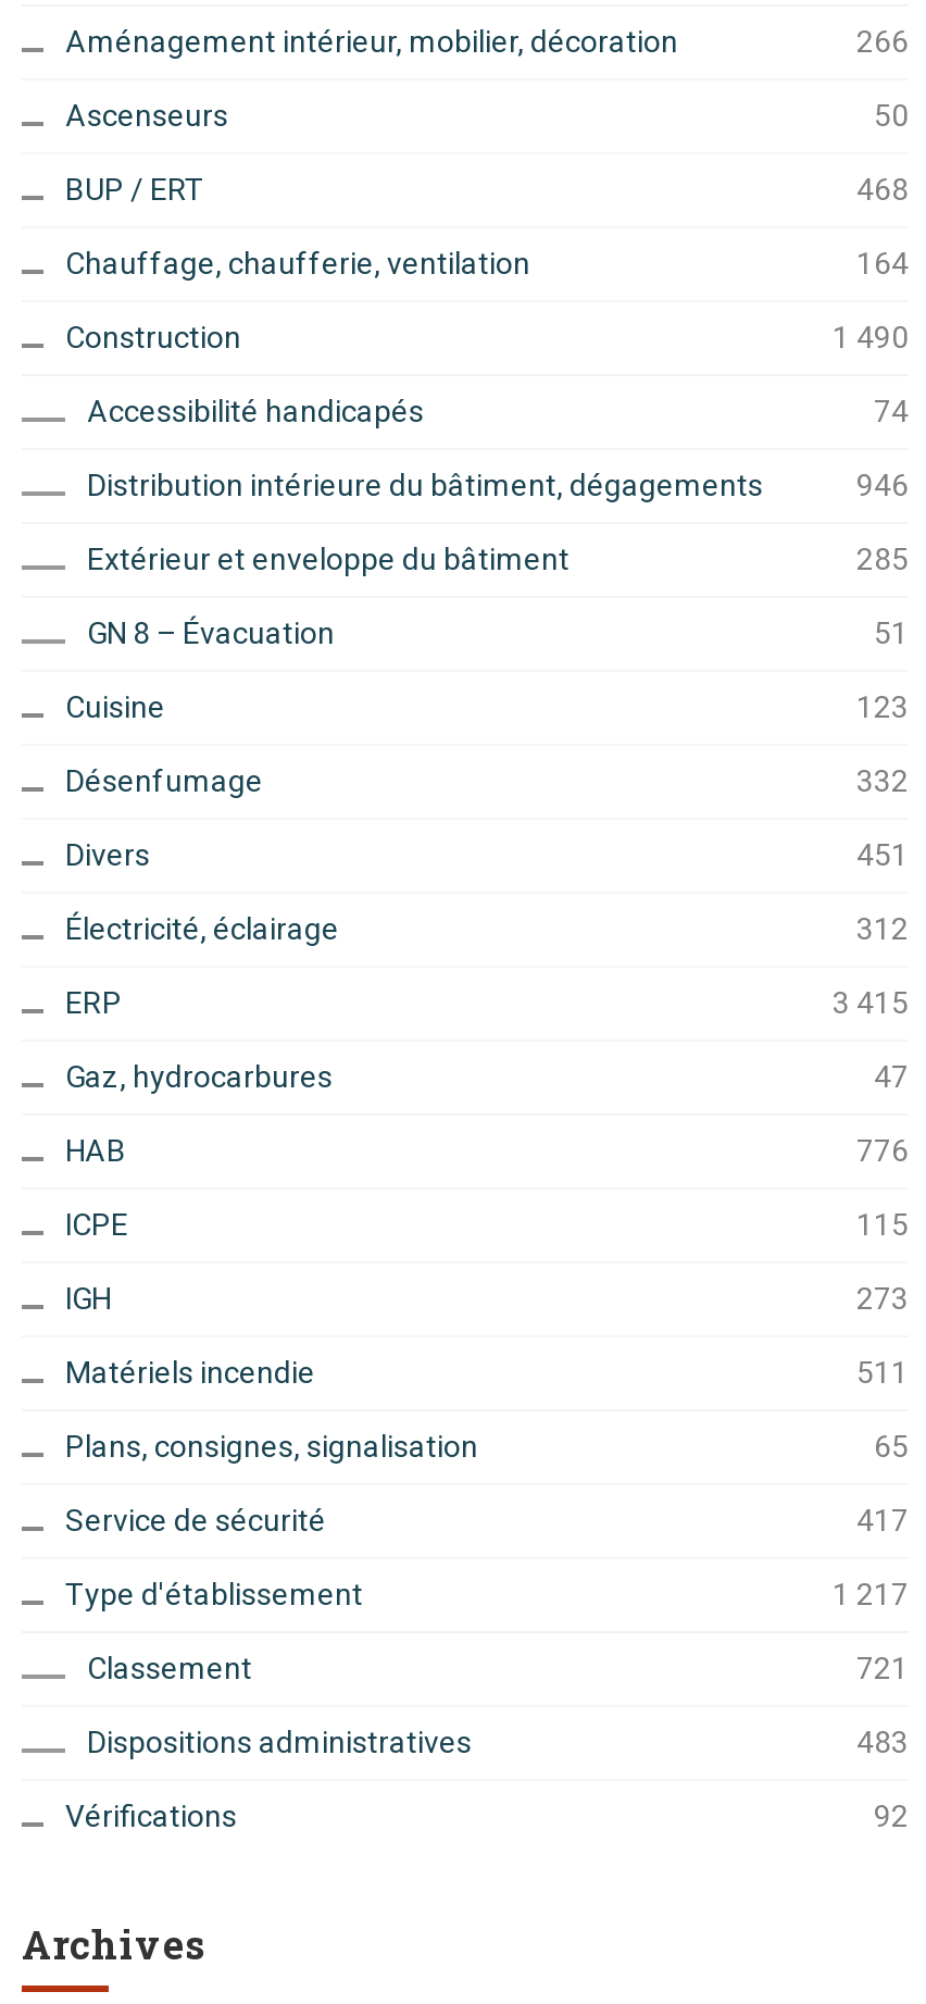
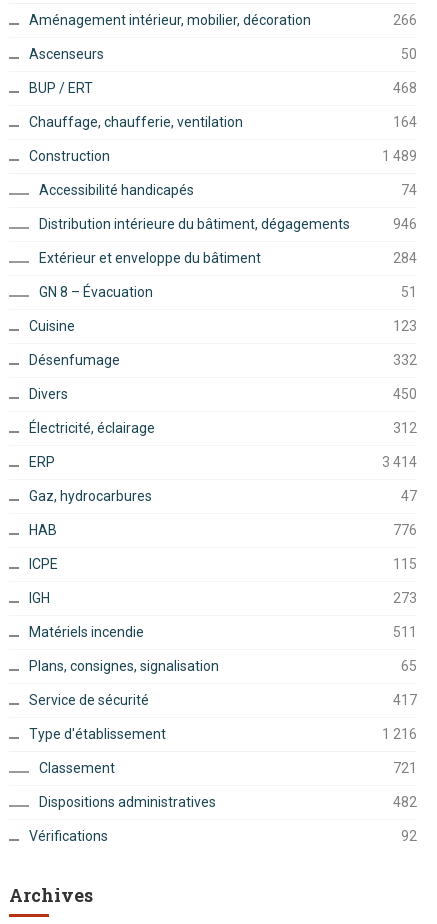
[833,320,909,354] 1 490 -> [382,148,417,164] 1 489
[856,542,909,576] 285 -> [393,250,417,266] 284
[856,837,909,872] 451 -> [393,386,417,402] 450
[833,985,909,1020] 3 415 -> [382,454,417,470] 3 414
[833,1577,909,1611] 1 217 -> [382,726,417,742] 1 216
[856,1725,909,1759] 483 -> [393,794,417,810] 482

